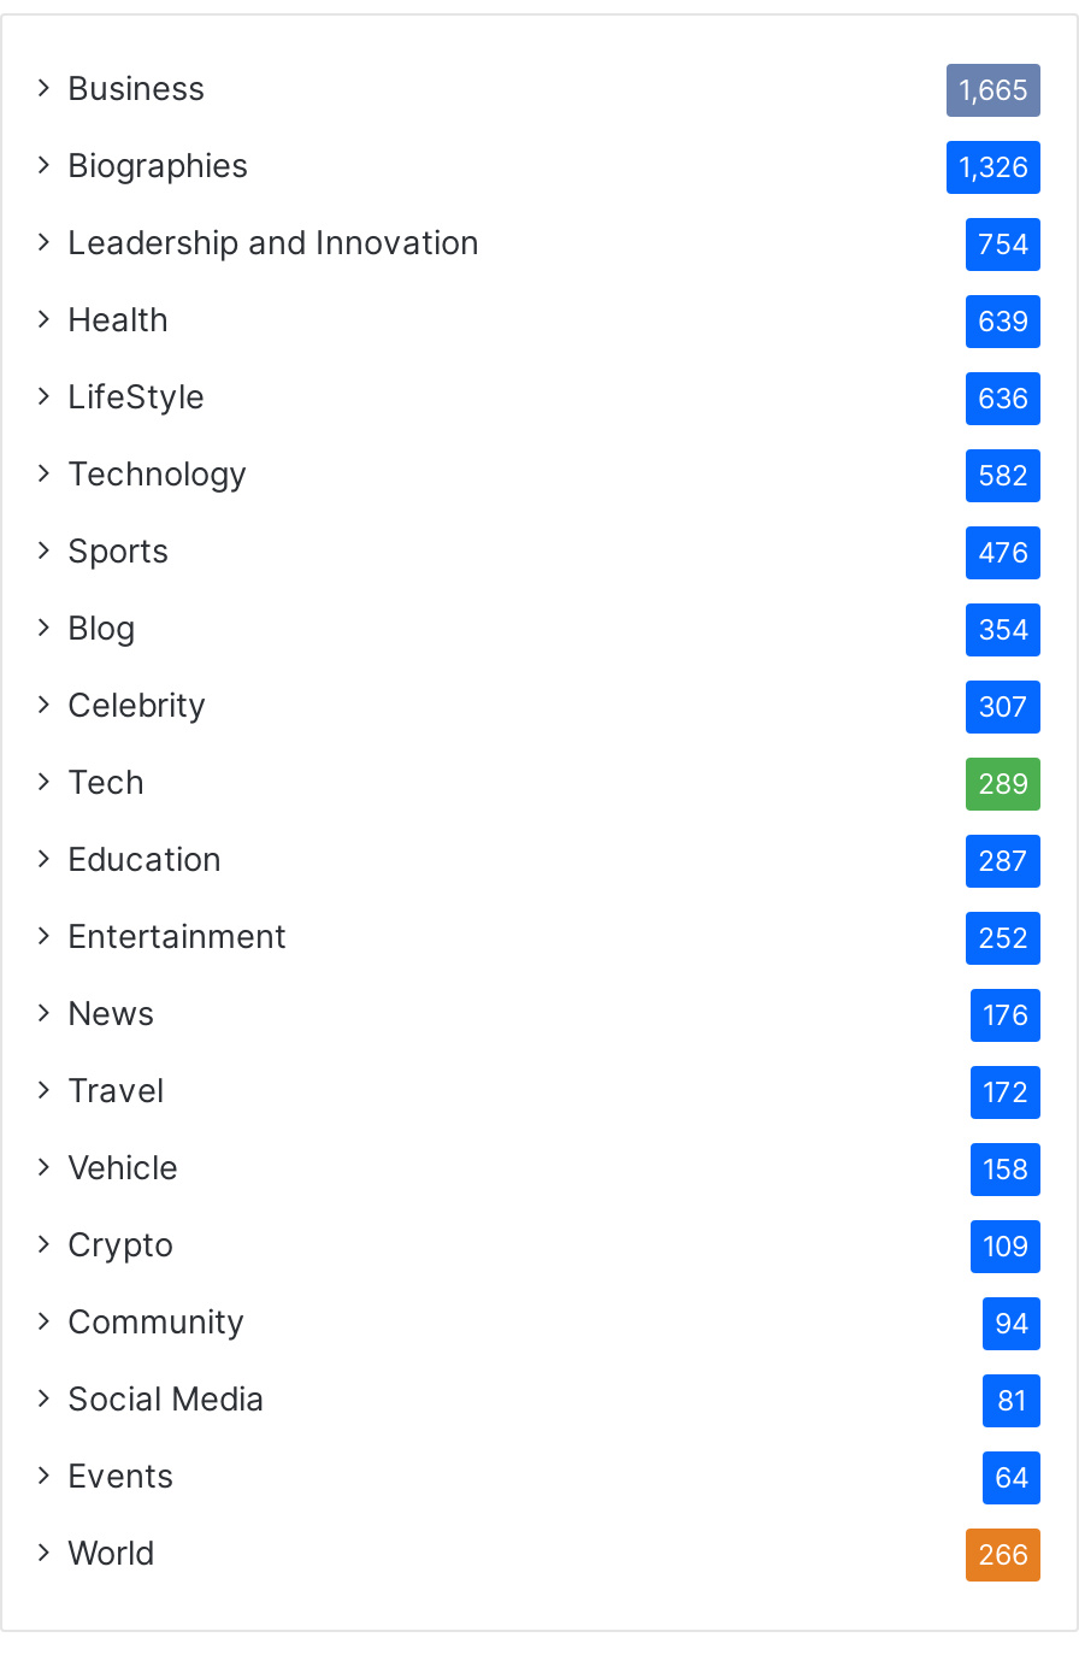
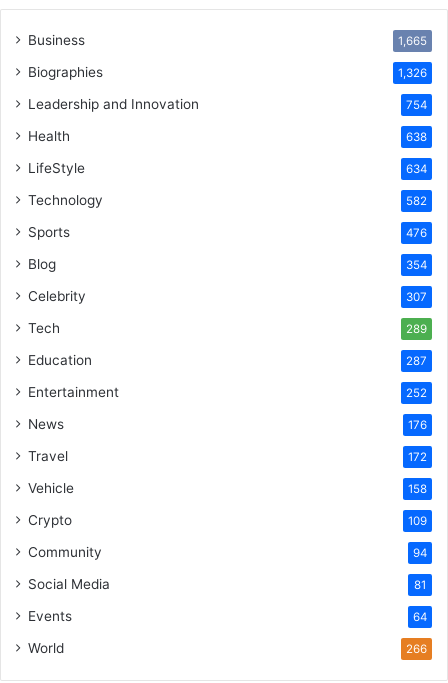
[978,305,1028,339] 639 -> [406,130,427,144] 638
[978,382,1028,416] 636 -> [406,162,427,176] 634

